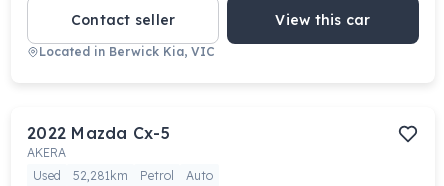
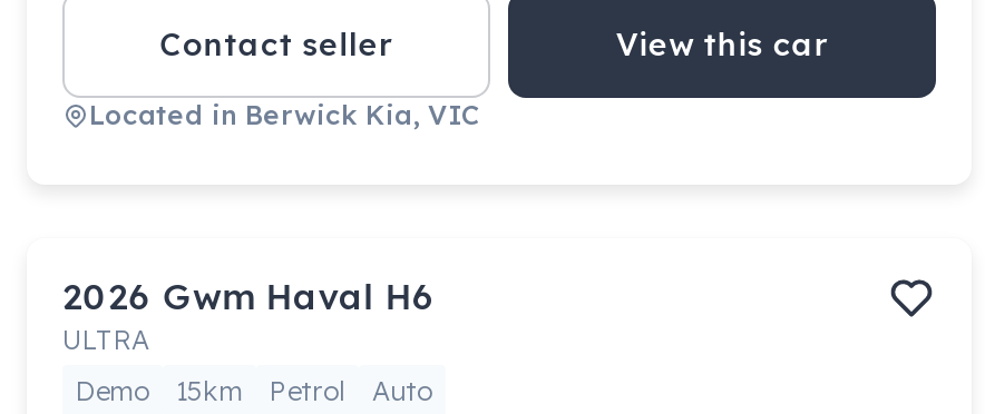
[27,123,170,160] 2022 Mazda Cx-5 | AKERA -> [62,274,435,356] 2026 Gwm Haval H6 | ULTRA
[33,168,128,183] Used | 52,281km -> [76,374,243,407] Demo | 15km

